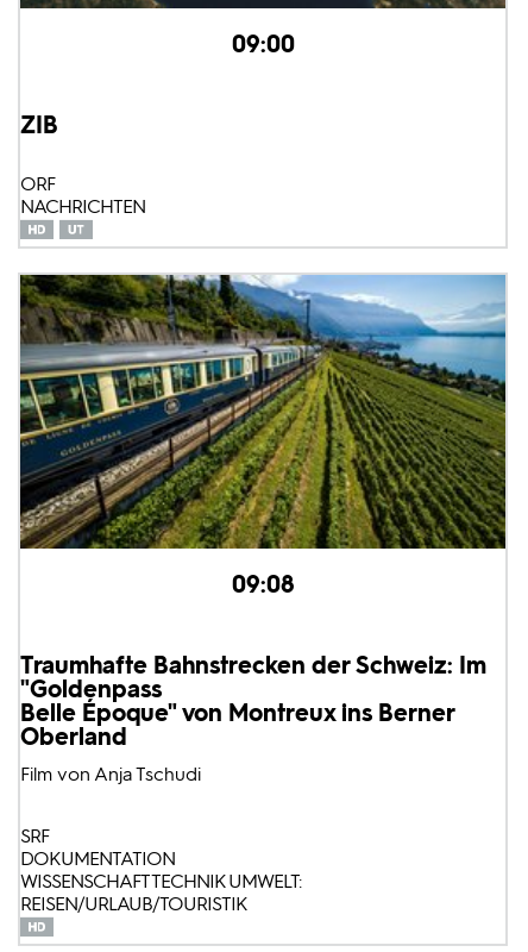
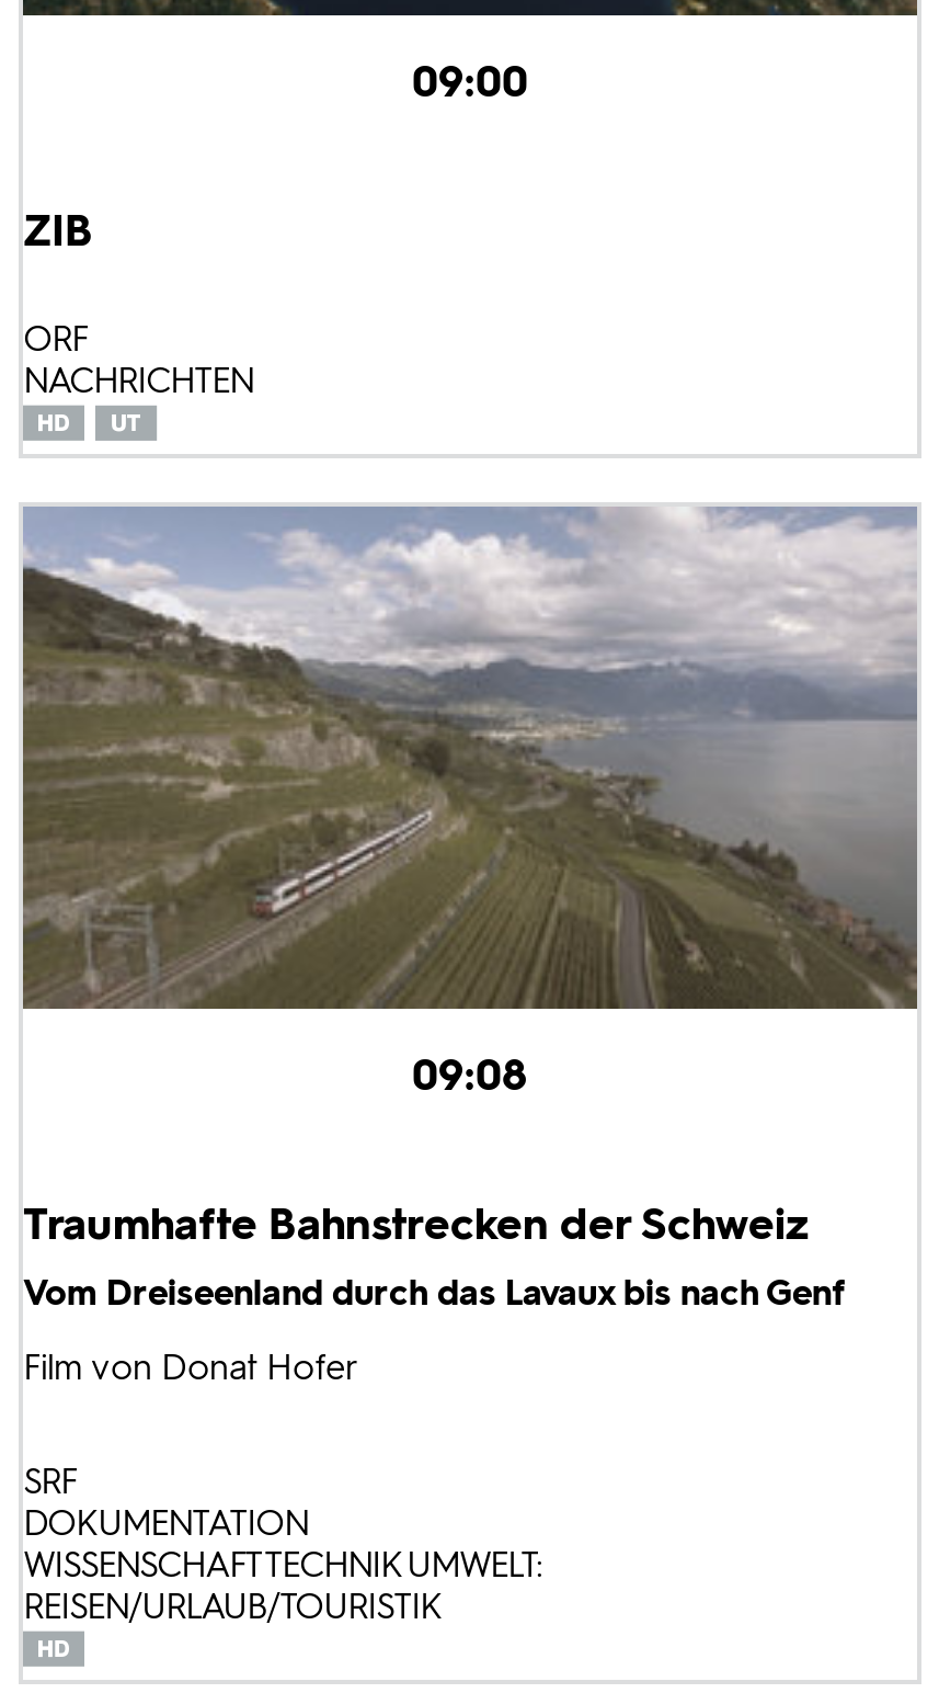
[19,274,507,550] [image] -> [21,504,919,1011] [image]
[20,650,486,785] Traumhafte Bahnstrecken der Schweiz: Im | "Goldenpass | Belle Époque" von Montreux ins Berner | Oberland | Film von Anja Tschudi -> [23,1199,845,1389] Traumhafte Bahnstrecken der Schweiz | Vom Dreiseenland durch das Lavaux bis nach Genf | Film von Donat Hofer

